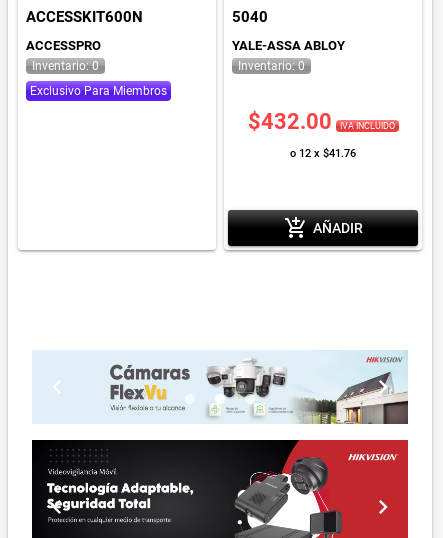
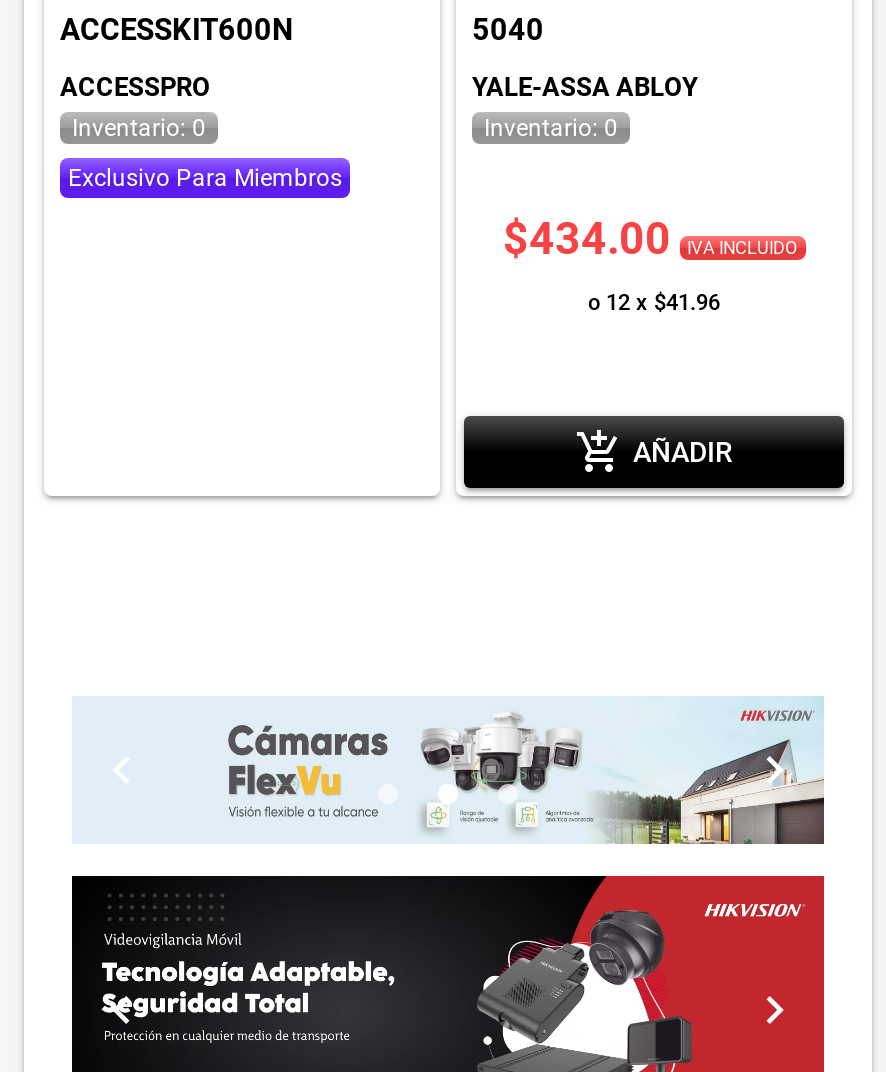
[247,109,394,134] $432.00 IVA INCLUIDO -> [503,214,797,264] $434.00 IVA INCLUIDO
[290,147,356,160] o 12 x $41.76 -> [588,290,720,316] o 12 x $41.96

